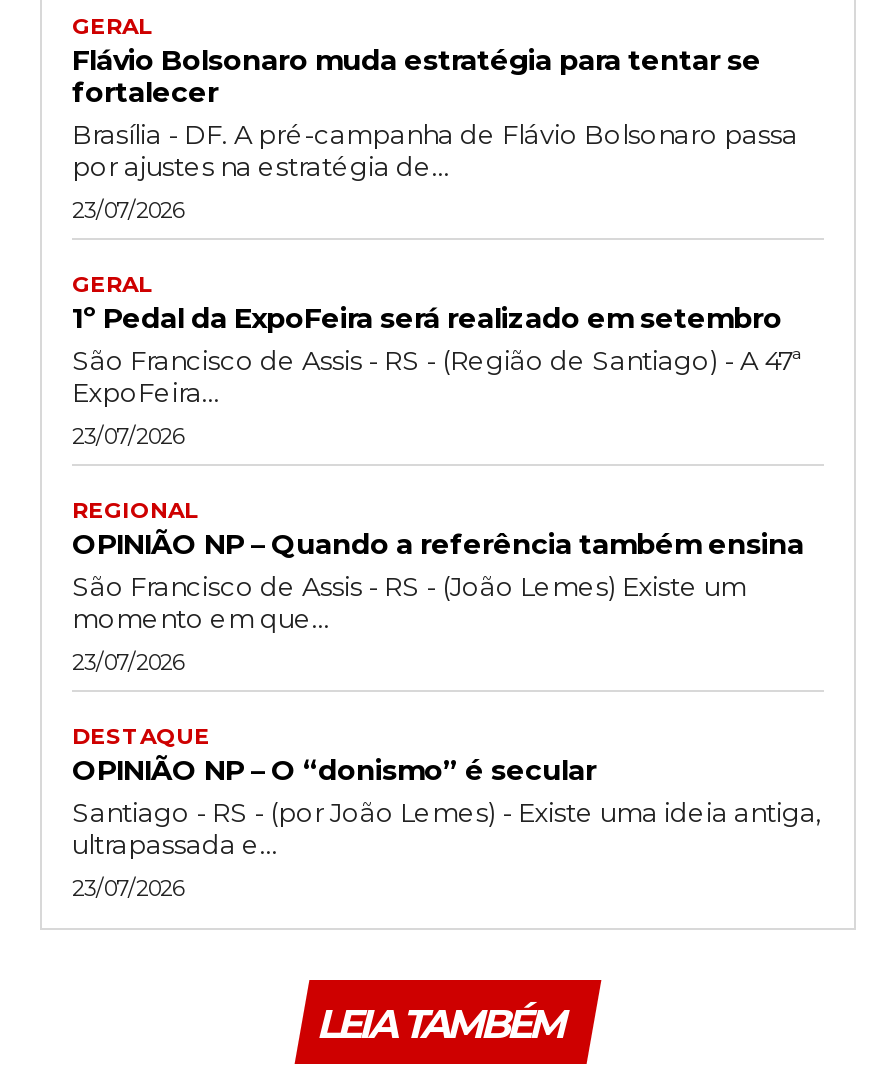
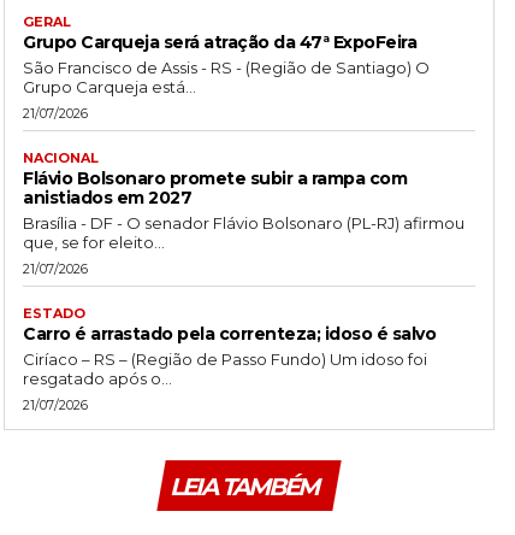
[72,41,822,901] Flávio Bolsonaro muda estratégia para tentar se | fortalecer | Brasília - DF. A pré-campanha de Flávio Bolsonaro passa | por ajustes na estratégia de... | 23/07/2026 | GERAL | 1º Pedal da ExpoFeira será realizado em setembro | São Francisco de Assis - RS - (Região de Santiago) - A 47ª | ExpoFeira... | 23/07/2026 | REGIONAL | OPINIÃO NP – Quando a referência também ensina | São Francisco de Assis - RS - (João Lemes) Existe um | momento em que... | 23/07/2026 | DESTAQUE | OPINIÃO NP – O “donismo” é secular | Santiago - RS - (por João Lemes) - Existe uma ideia antiga, | ultrapassada e... | 23/07/2026 -> [23,31,464,413] Grupo Carqueja será atração da 47ª ExpoFeira | São Francisco de Assis - RS - (Região de Santiago) O | Grupo Carqueja está... | 21/07/2026 | NACIONAL | Flávio Bolsonaro promete subir a rampa com | anistiados em 2027 | Brasília - DF - O senador Flávio Bolsonaro (PL-RJ) afirmou | que, se for eleito... | 21/07/2026 | ESTADO | Carro é arrastado pela correnteza; idoso é salvo | Ciríaco – RS – (Região de Passo Fundo) Um idoso foi | resgatado após o... | 21/07/2026

